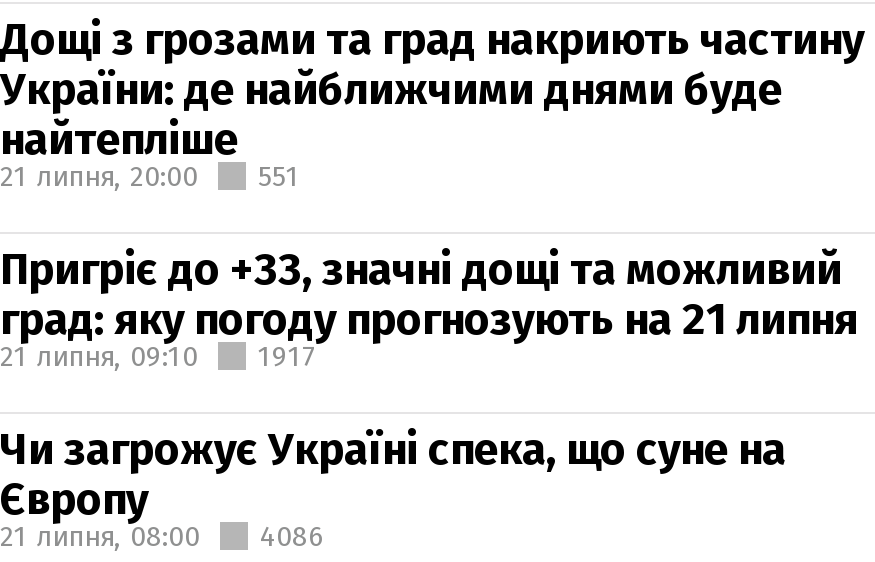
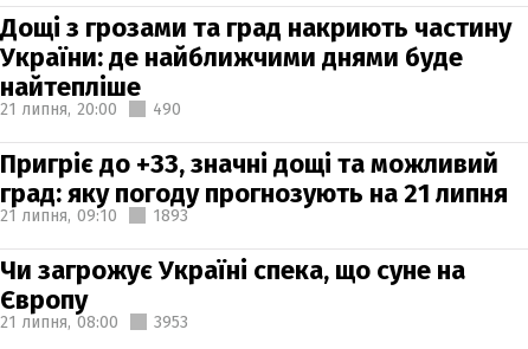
[0,159,300,193] 21 липня, 20:00 551 -> [0,99,181,119] 21 липня, 20:00 490
[258,339,316,373] 1917 -> [153,205,188,225] 1893
[0,519,324,553] 21 липня, 08:00 4086 -> [0,312,188,332] 21 липня, 08:00 3953

